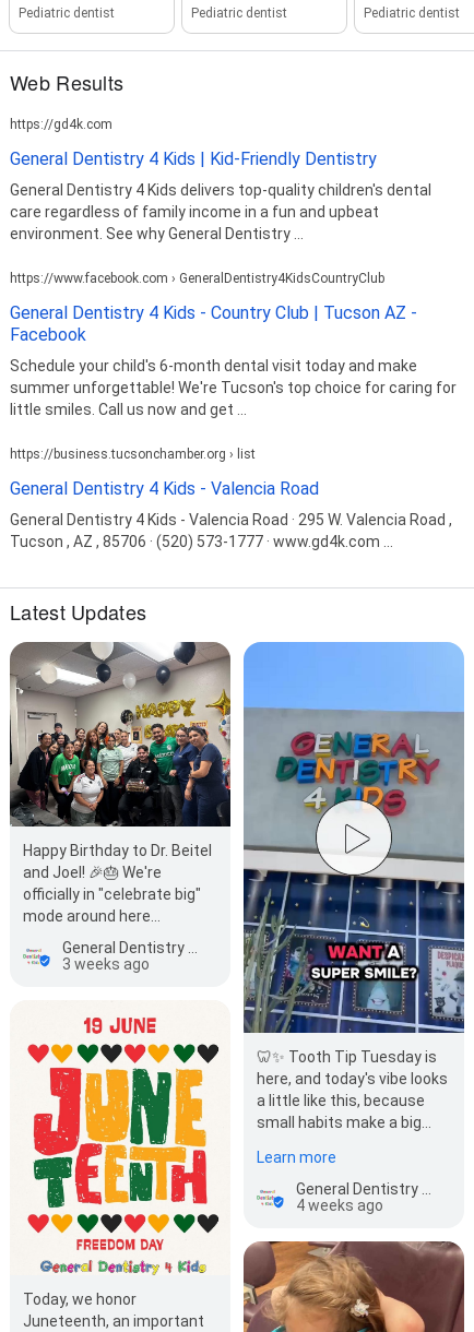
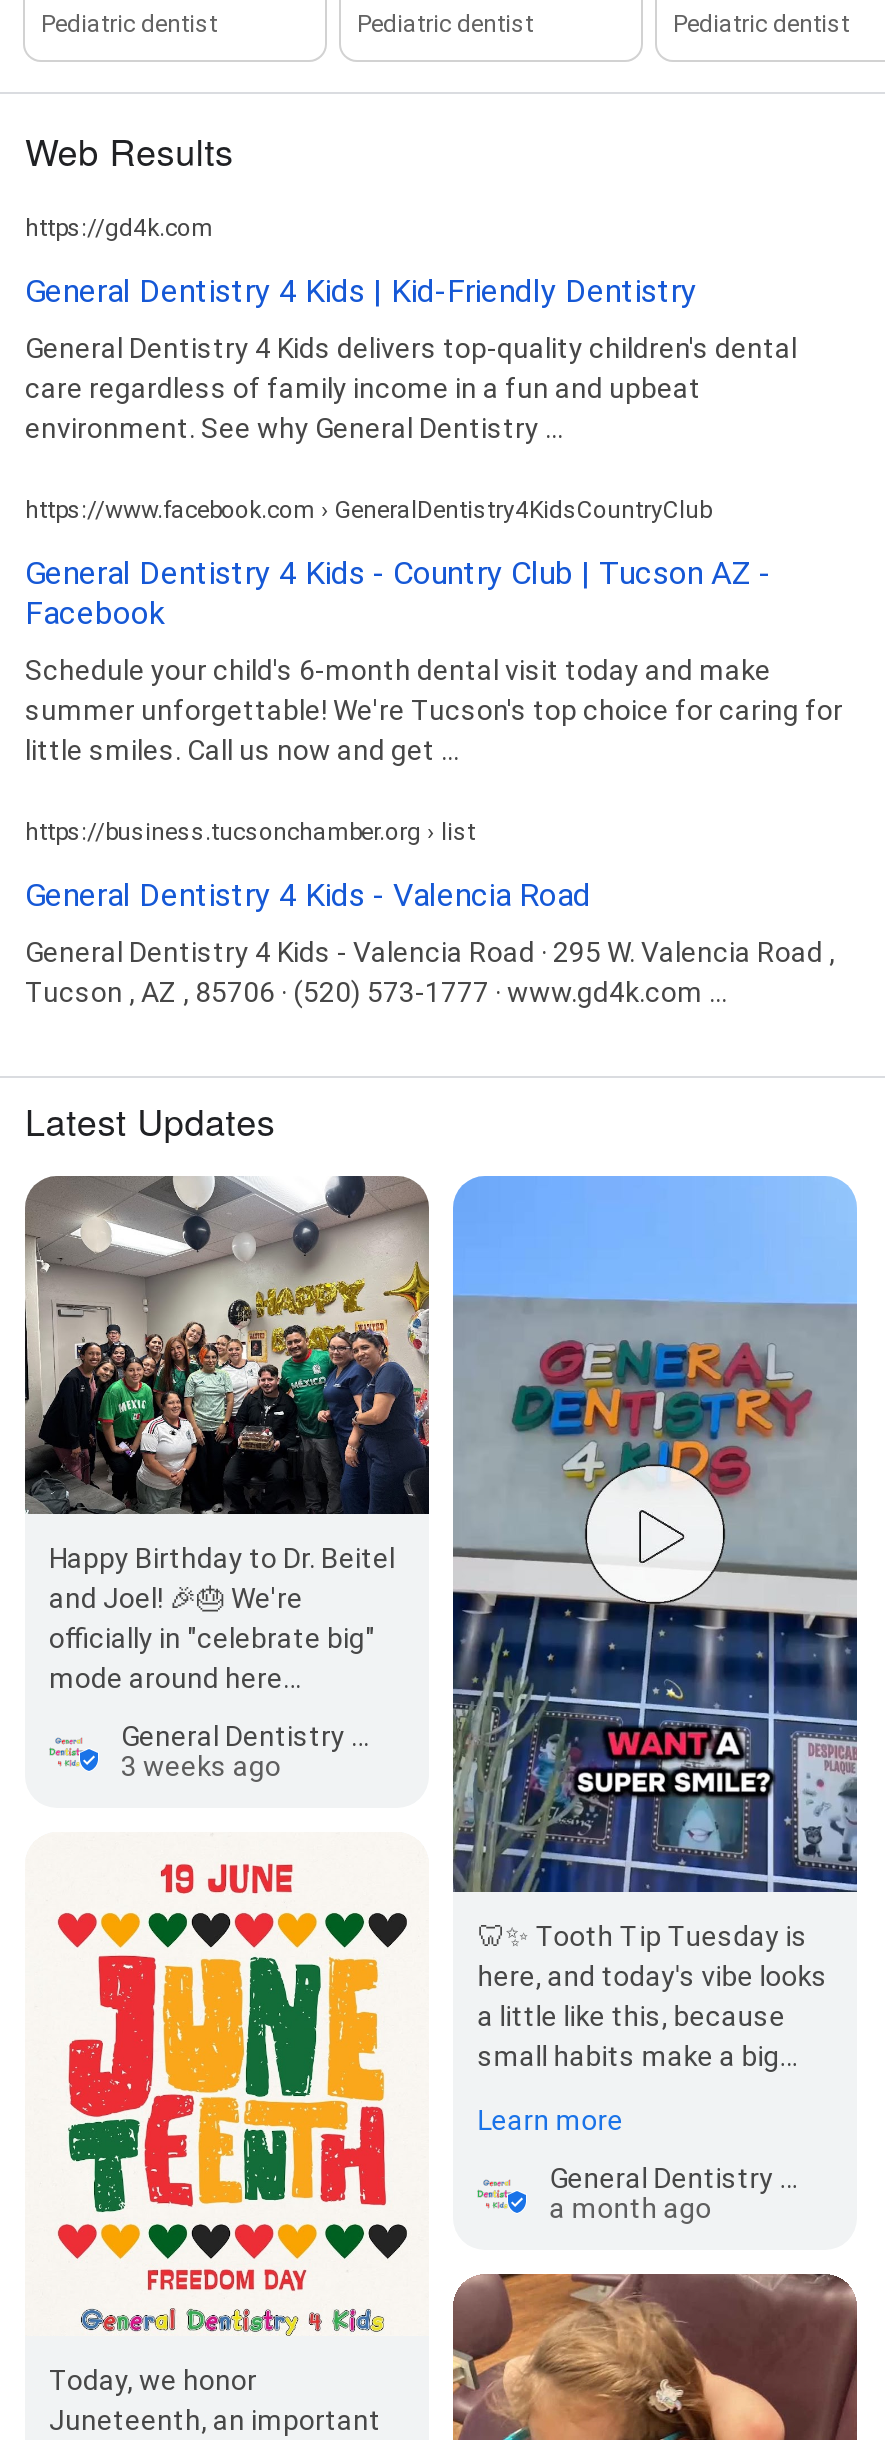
[296,1197,384,1214] 4 weeks ago -> [549,2192,711,2224] a month ago

